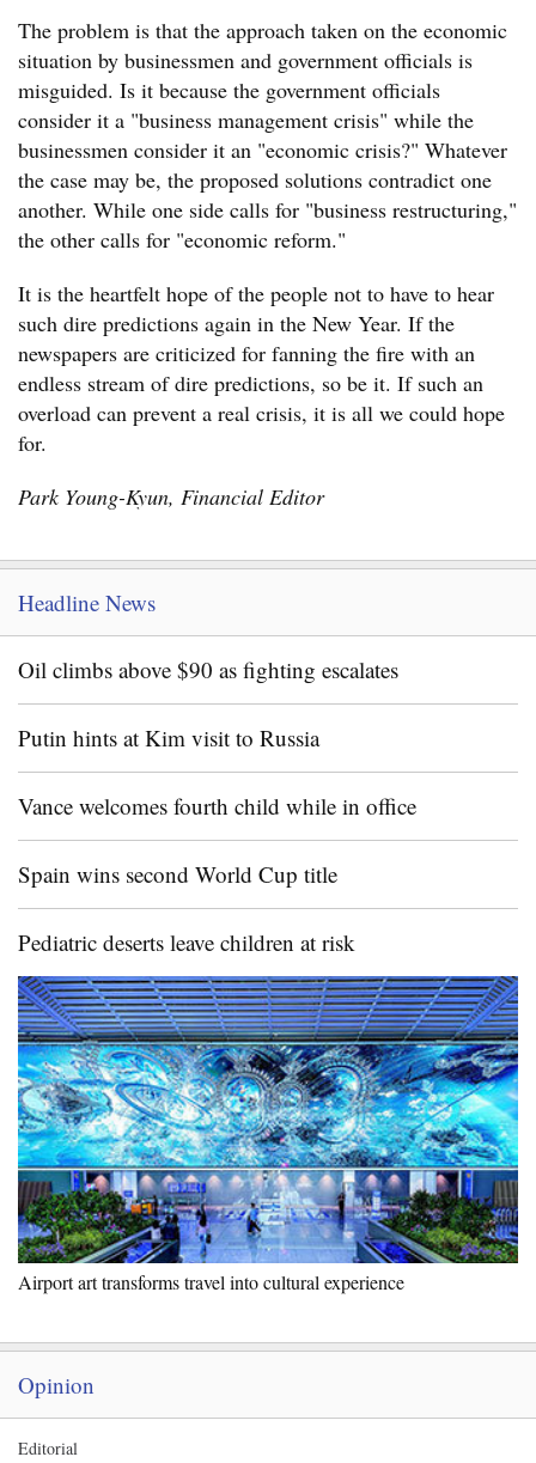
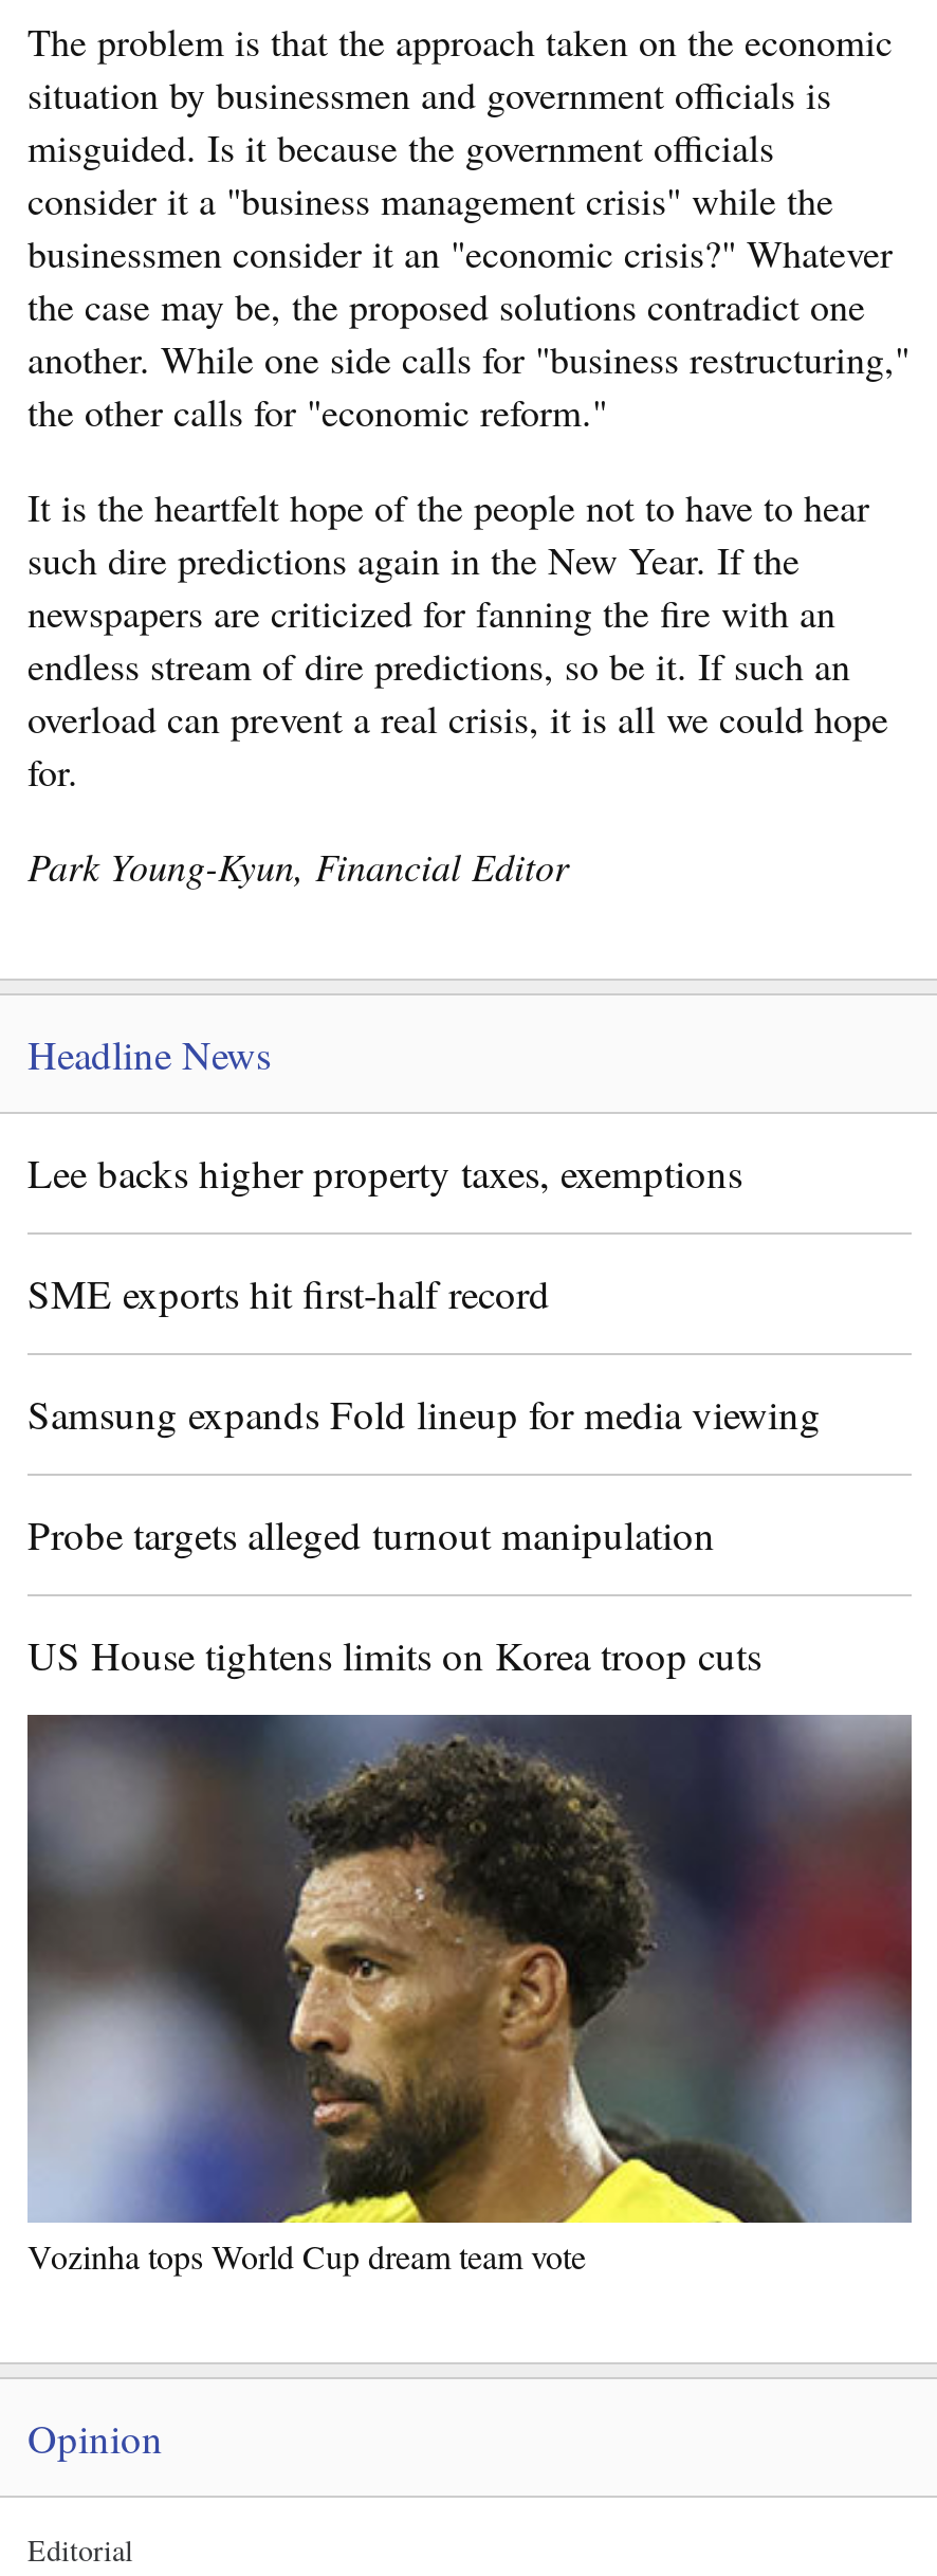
[18,654,398,684] Oil climbs above $90 as fighting escalates -> [27,1146,742,1199] Lee backs higher property taxes, exemptions
[18,723,319,752] Putin hints at Kim visit to Russia -> [27,1266,550,1319] SME exports hit first-half record
[18,791,416,821] Vance welcomes fourth child while in office -> [27,1387,821,1440] Samsung expands Fold lineup for media viewing
[18,859,337,889] Spain wins second World Cup title -> [27,1508,715,1560] Probe targets alleged turnout manipulation
[18,927,355,957] Pediatric deserts leave children at risk -> [27,1628,761,1681] US House tightens limits on Korea troop cuts
[17,975,519,1294] [image] | Airport art transforms travel into cultural experience -> [25,1713,914,2278] [image] | Vozinha tops World Cup dream team vote

